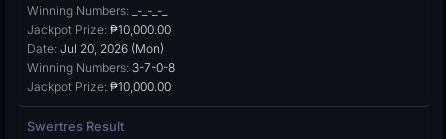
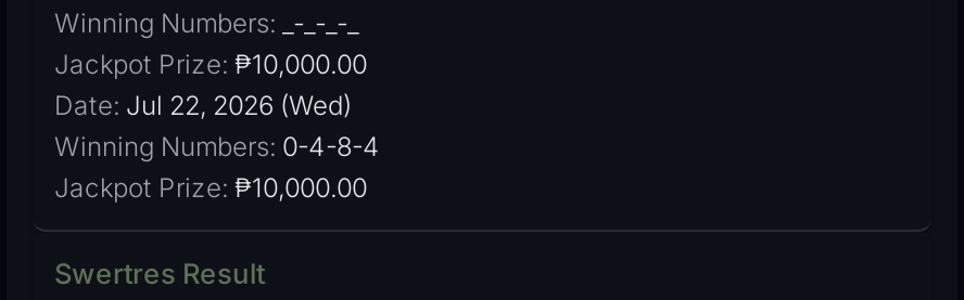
[27,41,164,56] Date: Jul 20, 2026 (Mon) -> [54,89,352,121] Date: Jul 22, 2026 (Wed)
[27,60,175,75] Winning Numbers: 3-7-0-8 -> [54,130,380,162] Winning Numbers: 0-4-8-4

